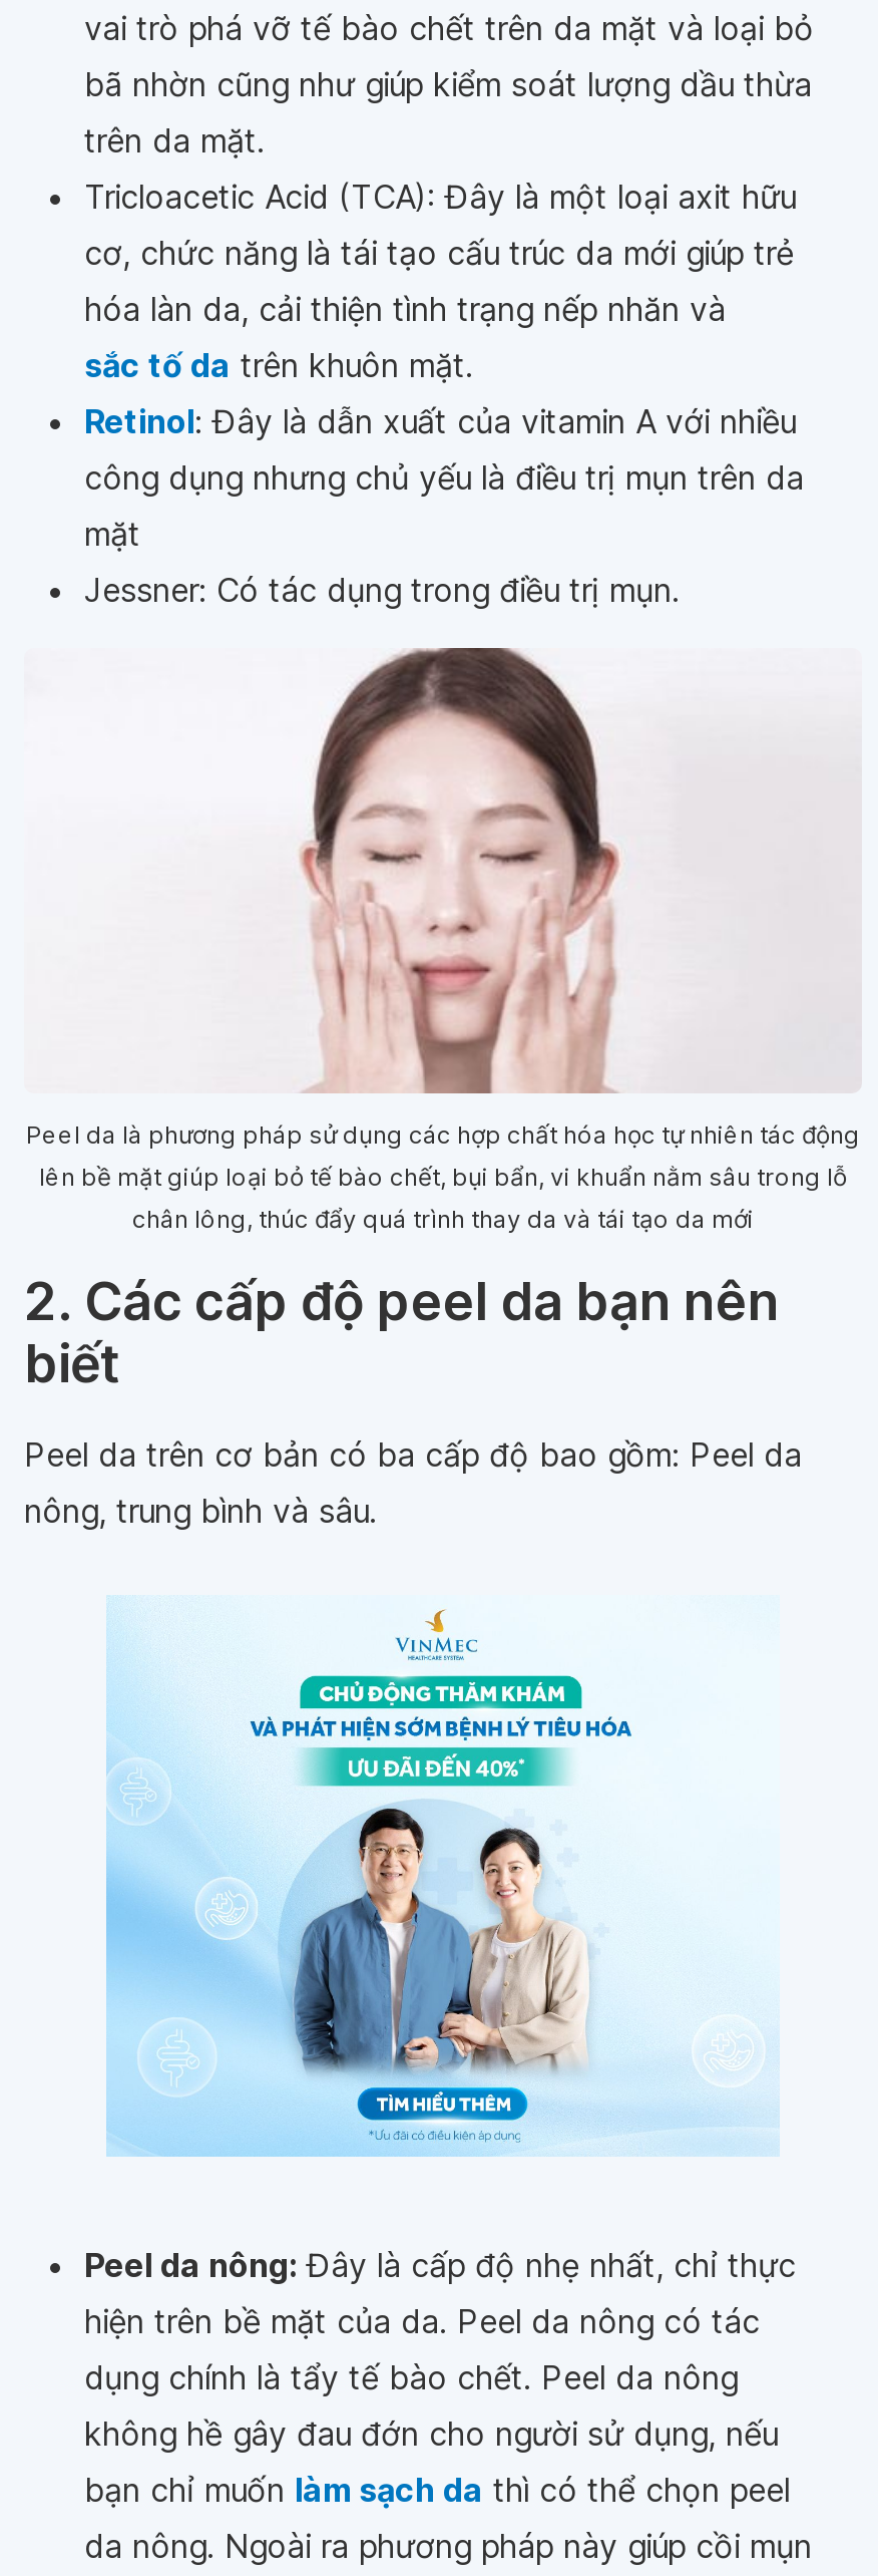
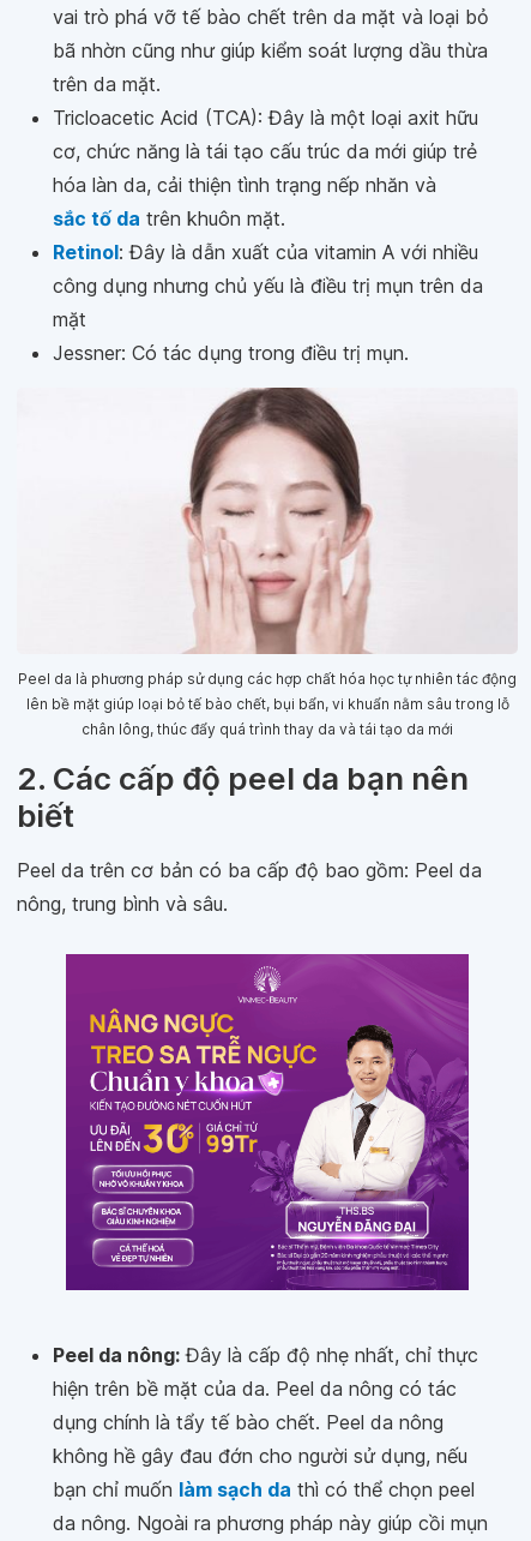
[104,1595,780,2157] [image] -> [65,953,470,1291] [image]

